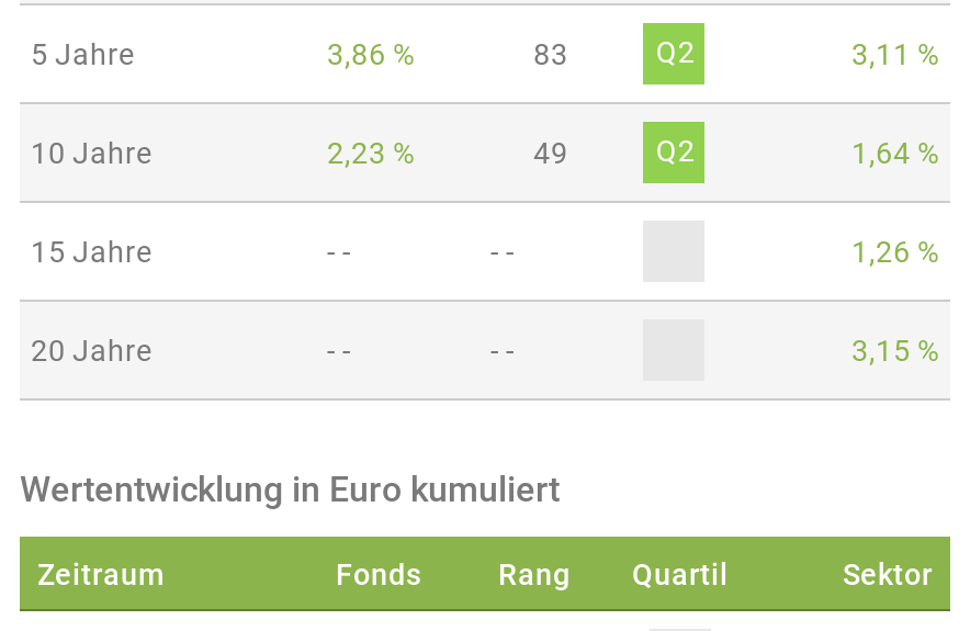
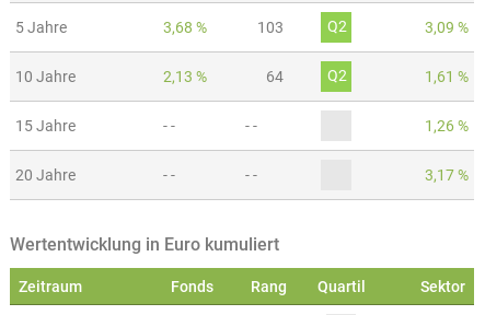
[327,37,415,72] 3,86 % -> [163,19,207,36] 3,68 %
[533,37,568,72] 83 -> [257,19,284,36] 103
[851,37,939,72] 3,11 % -> [425,19,469,36] 3,09 %
[327,136,415,171] 2,23 % -> [163,68,207,86] 2,13 %
[533,136,568,171] 49 -> [266,68,284,86] 64
[851,136,939,171] 1,64 % -> [425,68,469,86] 1,61 %
[851,333,939,368] 3,15 % -> [425,167,469,184] 3,17 %

